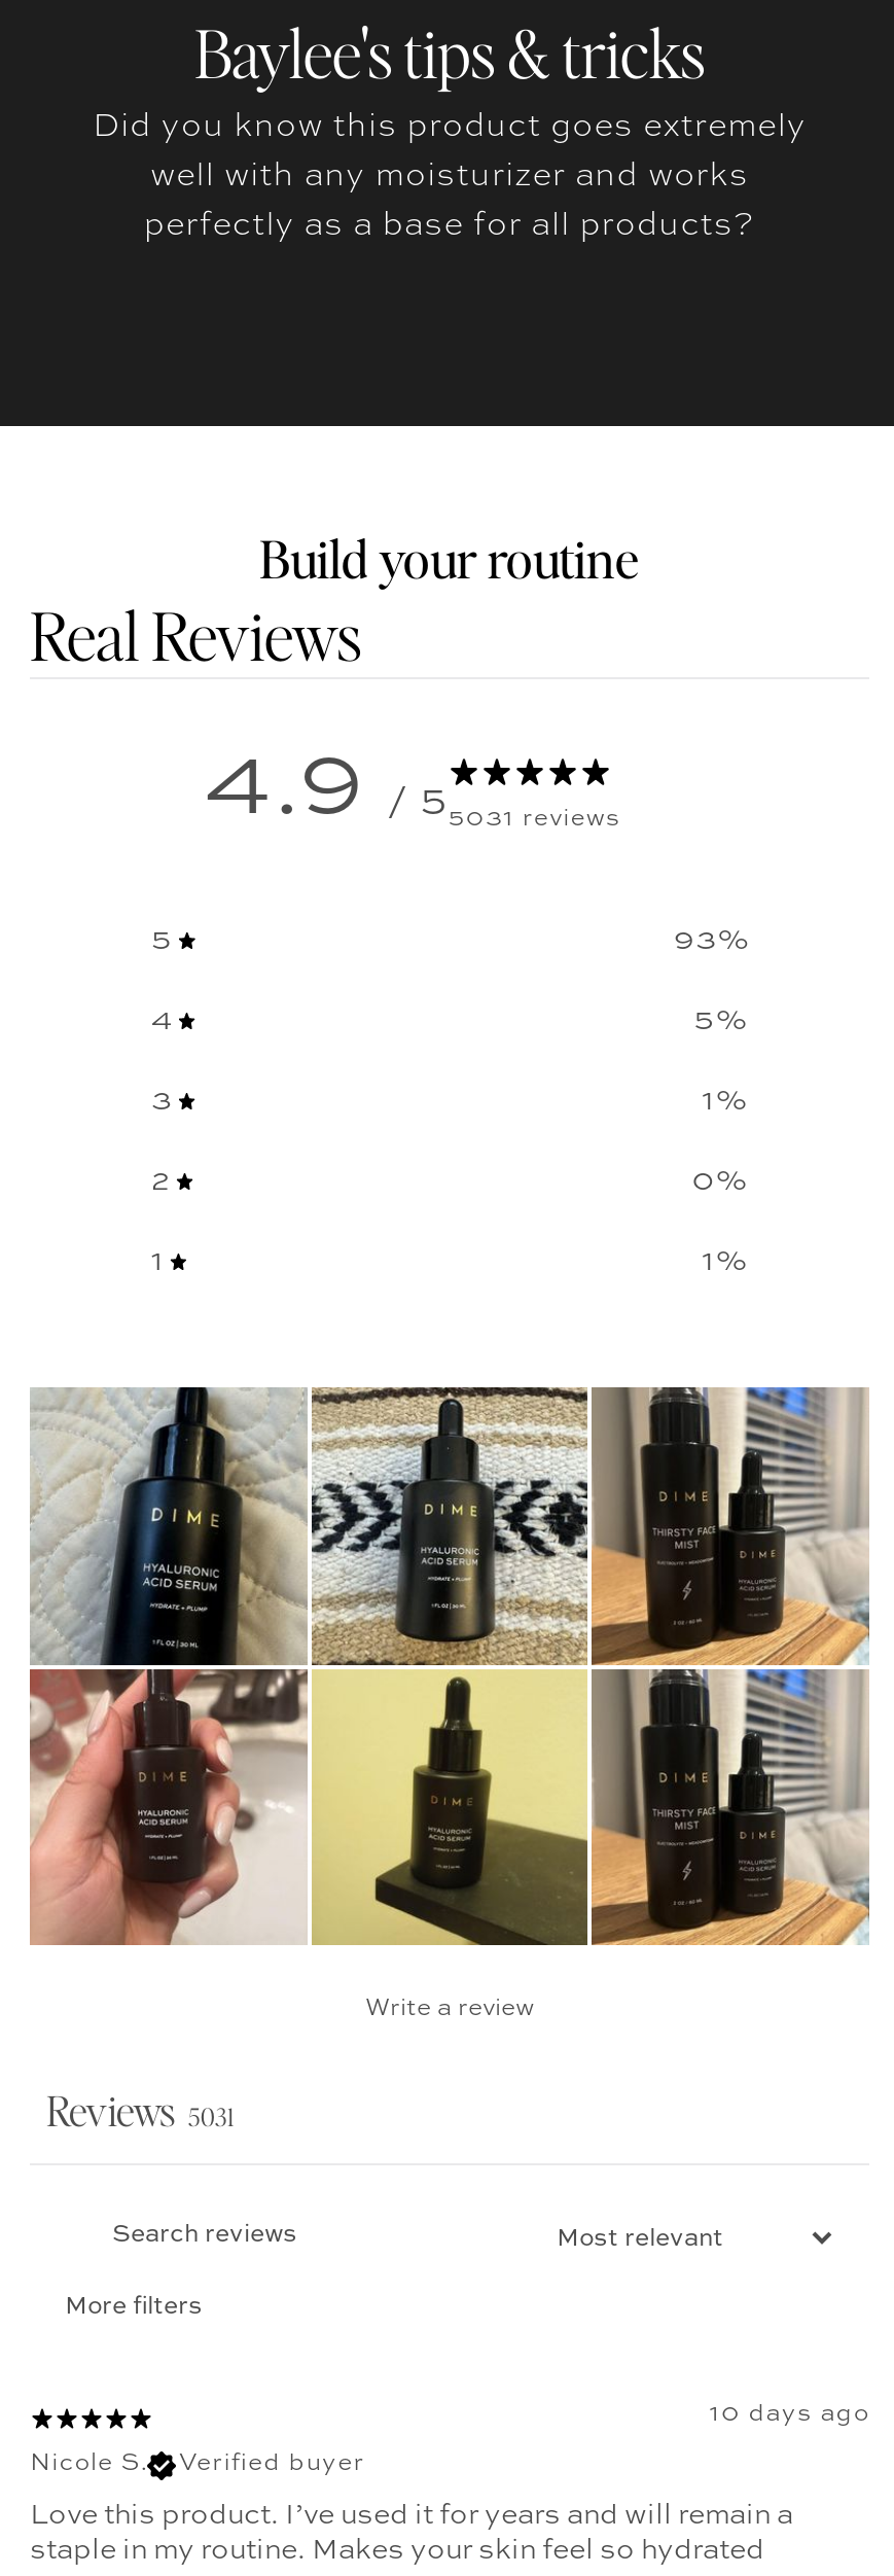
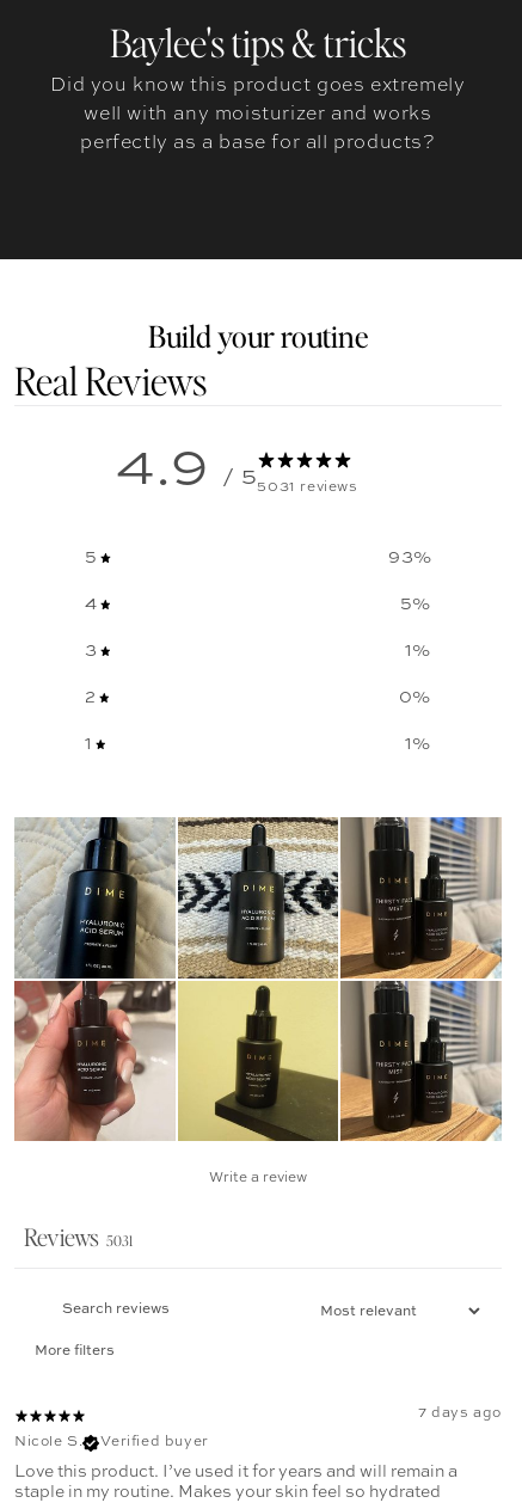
[710,2403,869,2428] 10 days ago -> [418,1407,502,1421] 7 days ago

